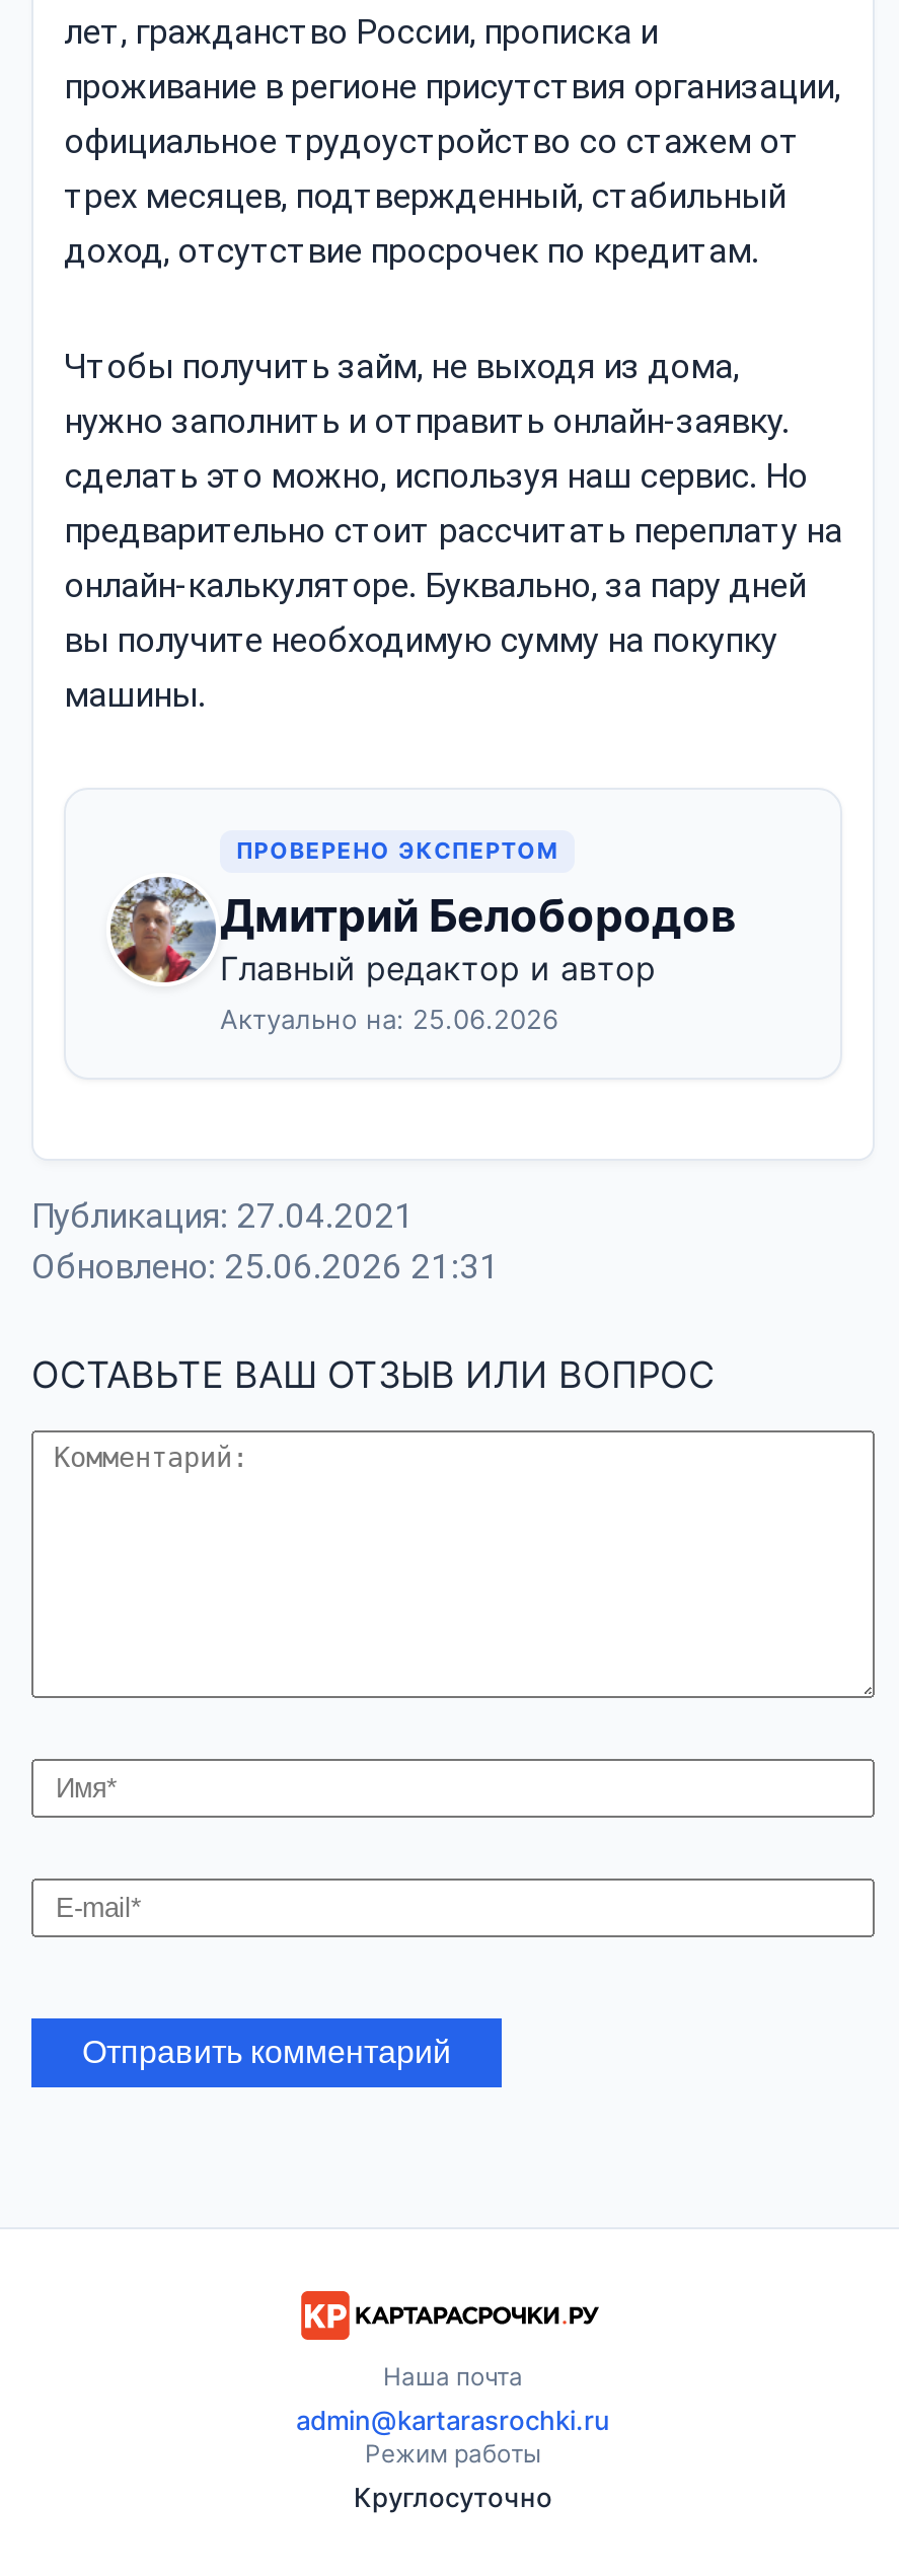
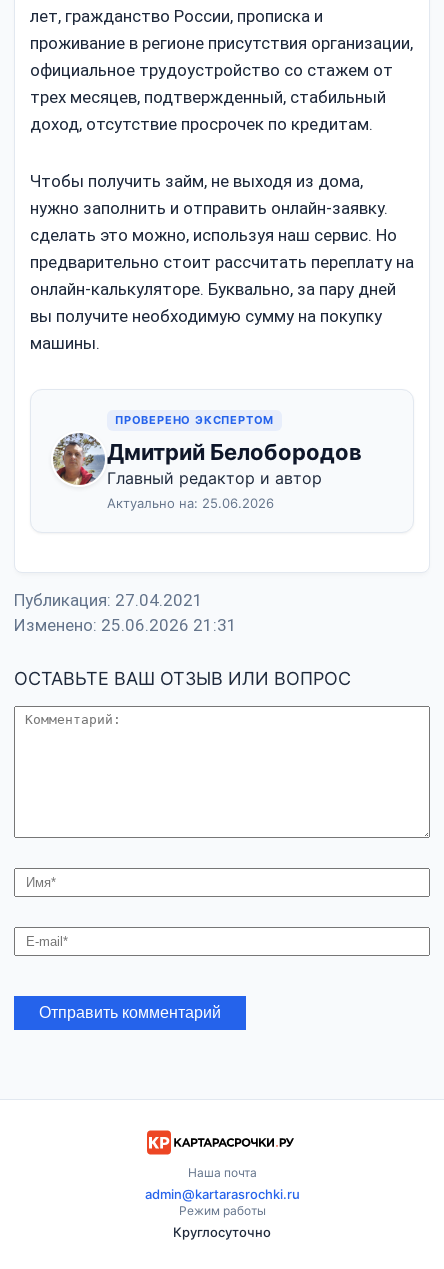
[31,1245,500,1286] Обновлено: 25.06.2026 21:31 -> [14,615,237,635] Изменено: 25.06.2026 21:31

